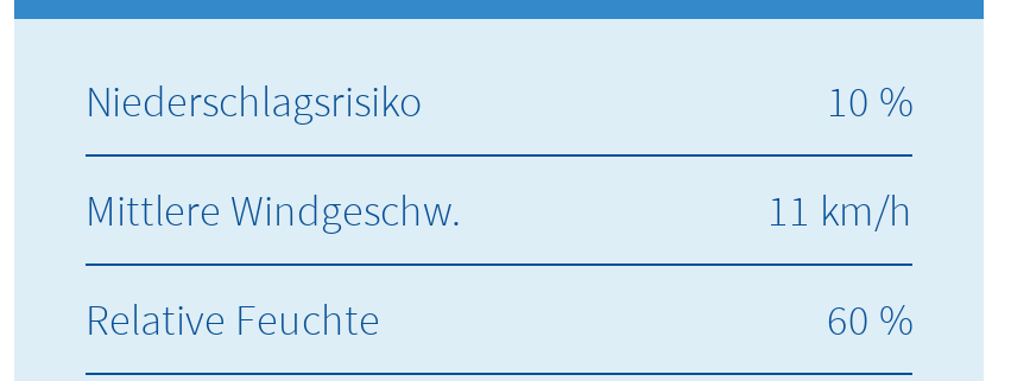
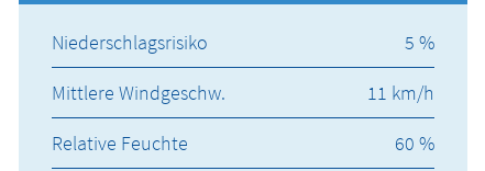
[827,74,912,129] 10 % -> [405,30,434,55] 5 %

